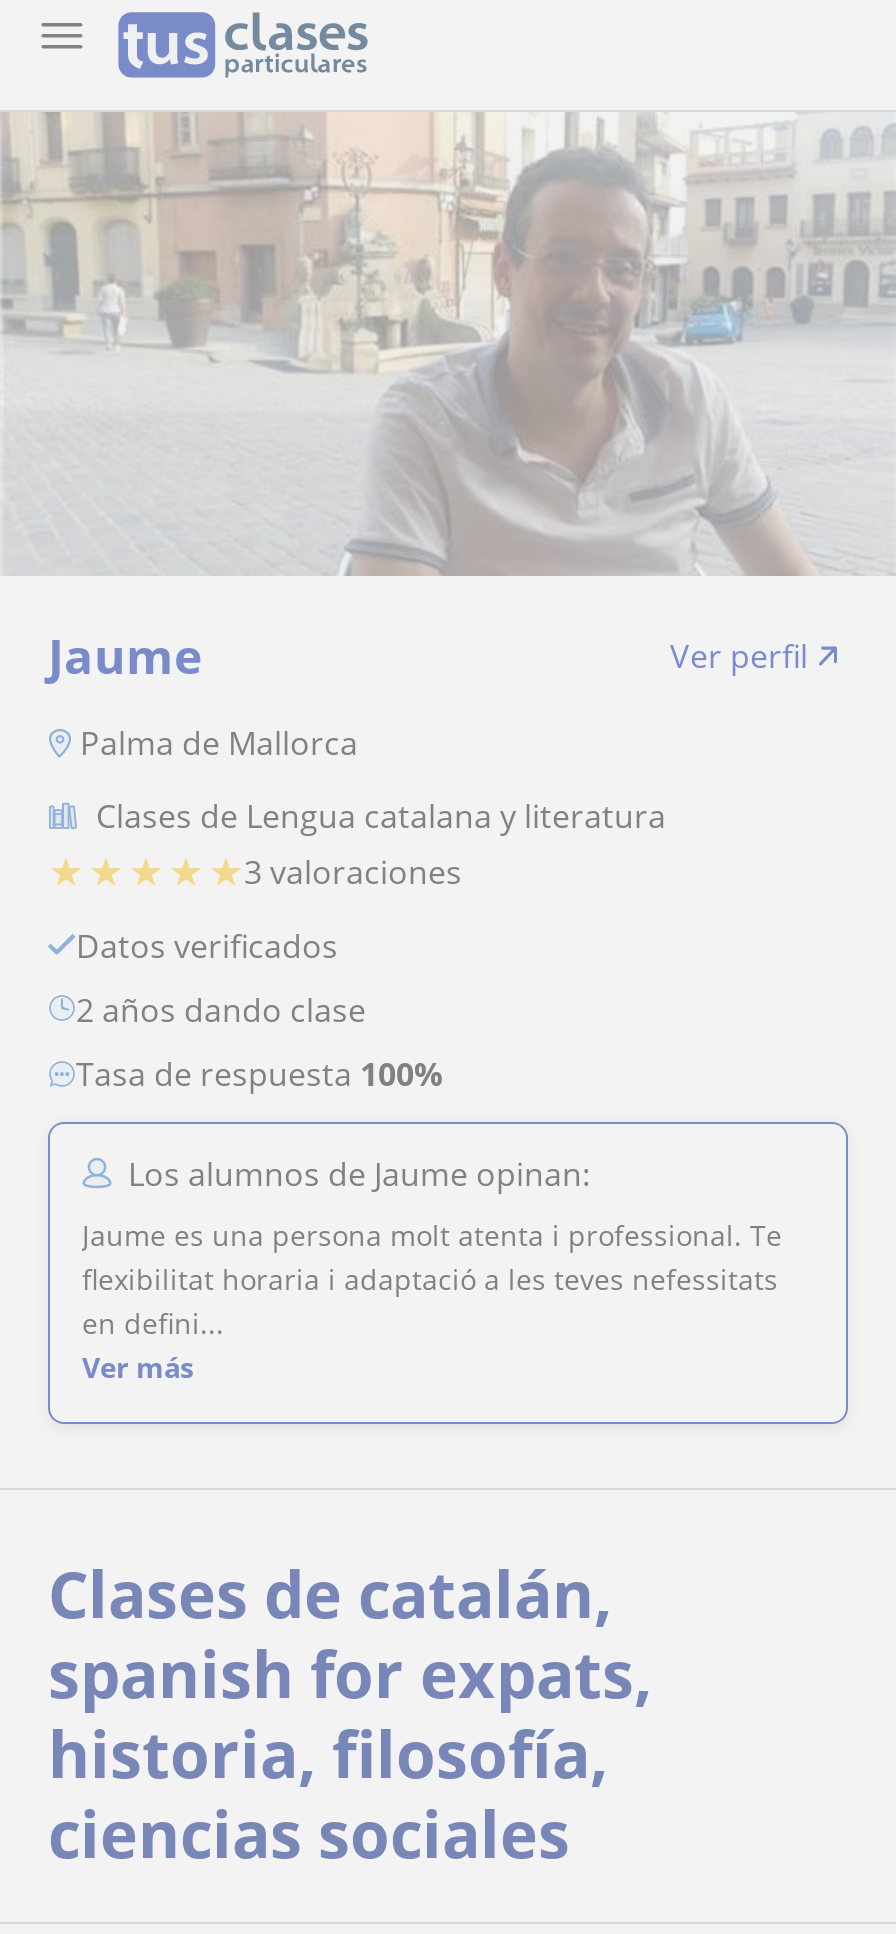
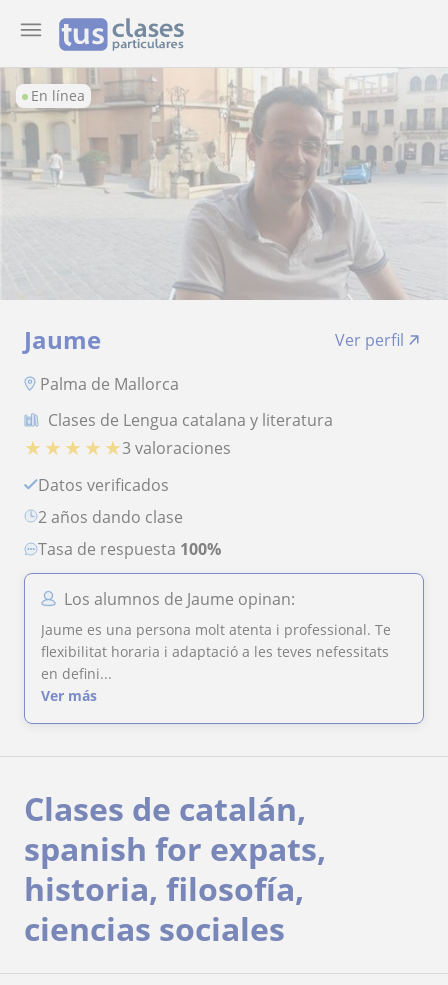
none -> [31,86,85,105] En línea

